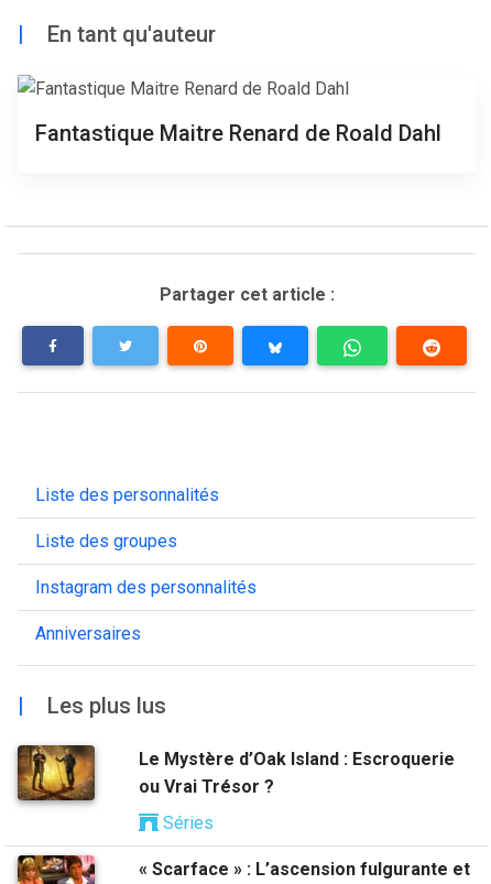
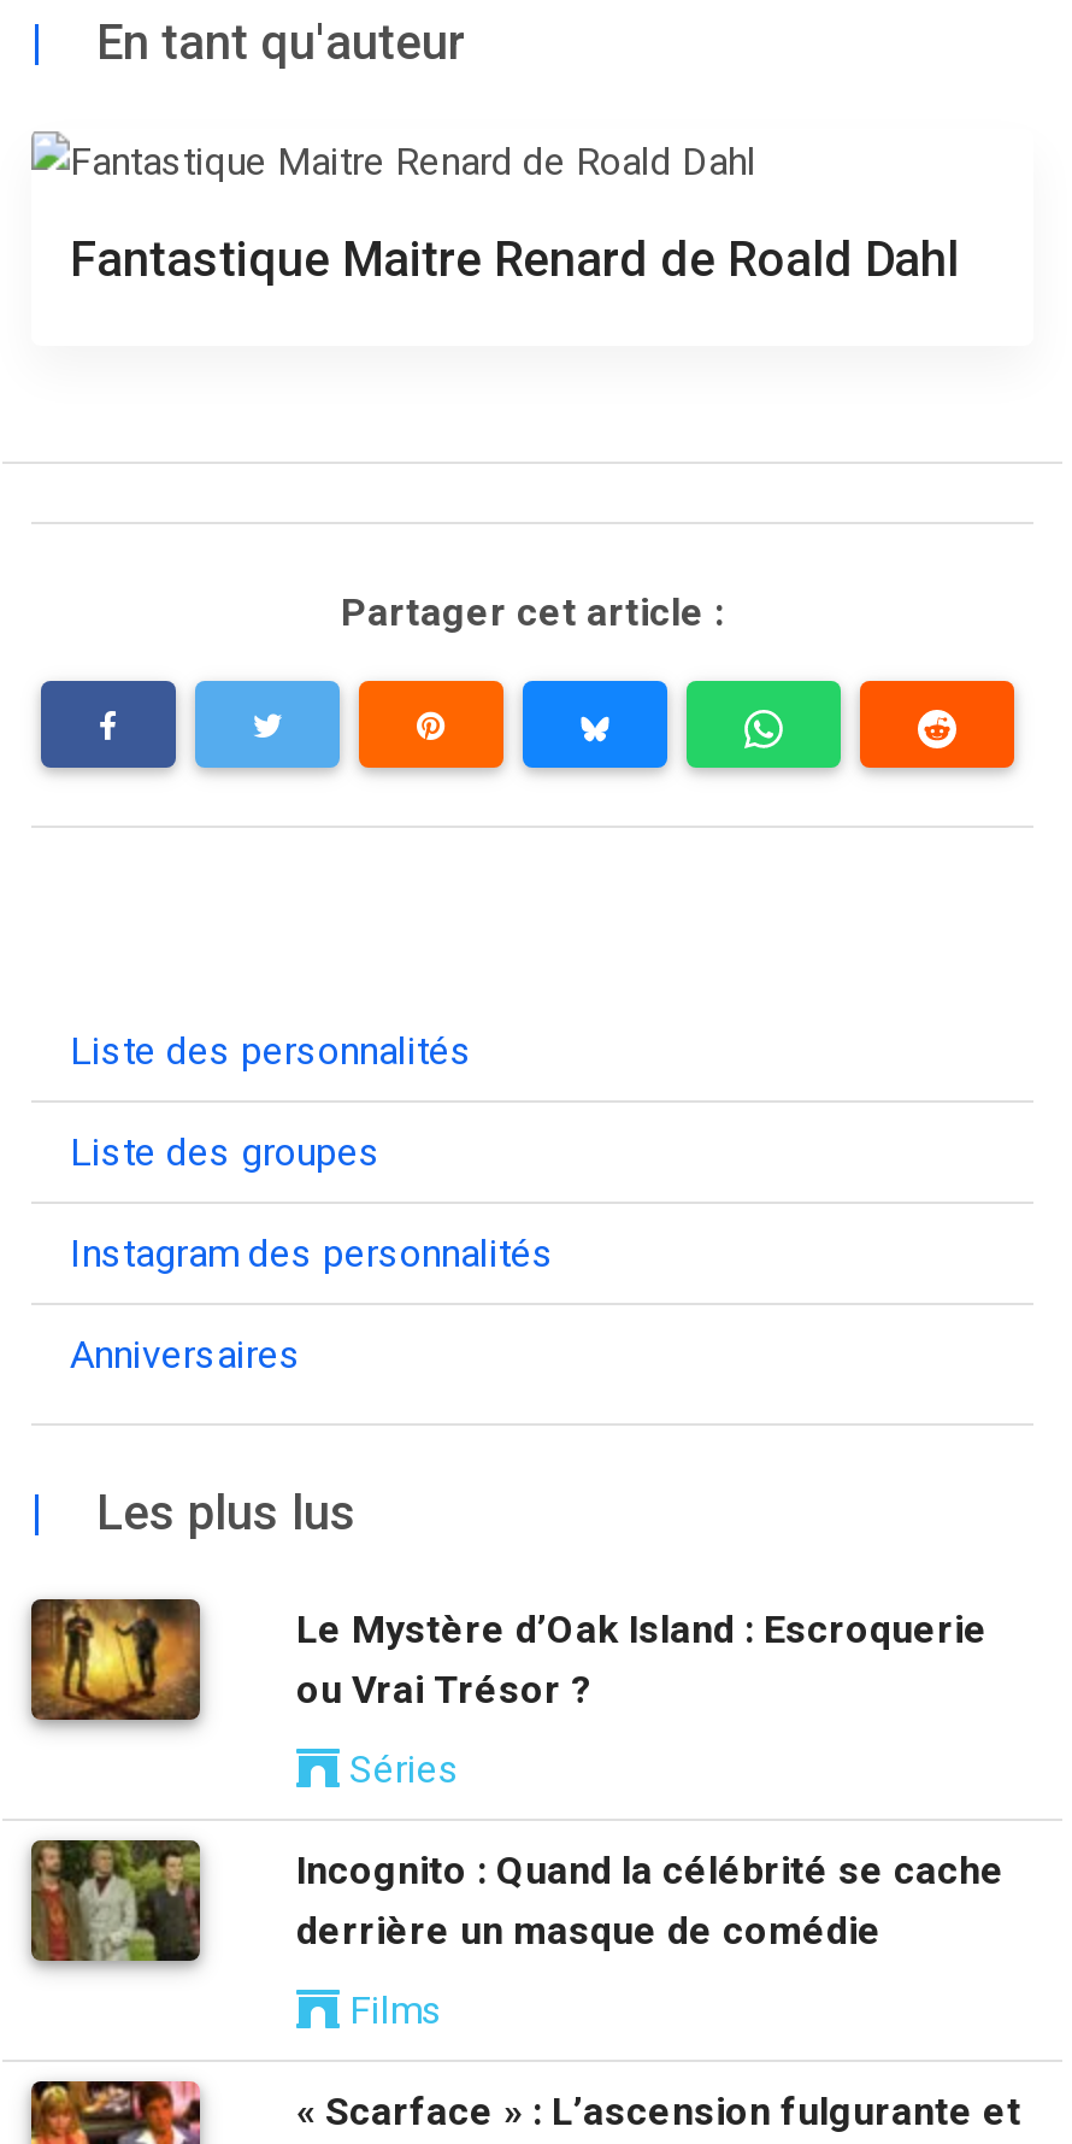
none -> [31,1838,1005,2034] [image] | Incognito : Quand la célébrité se cache | derrière un masque de comédie | Films

